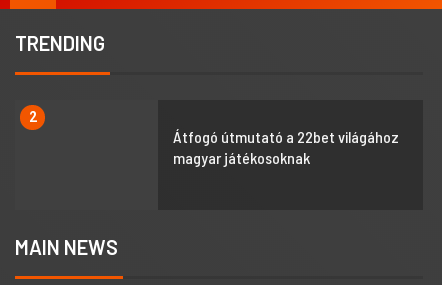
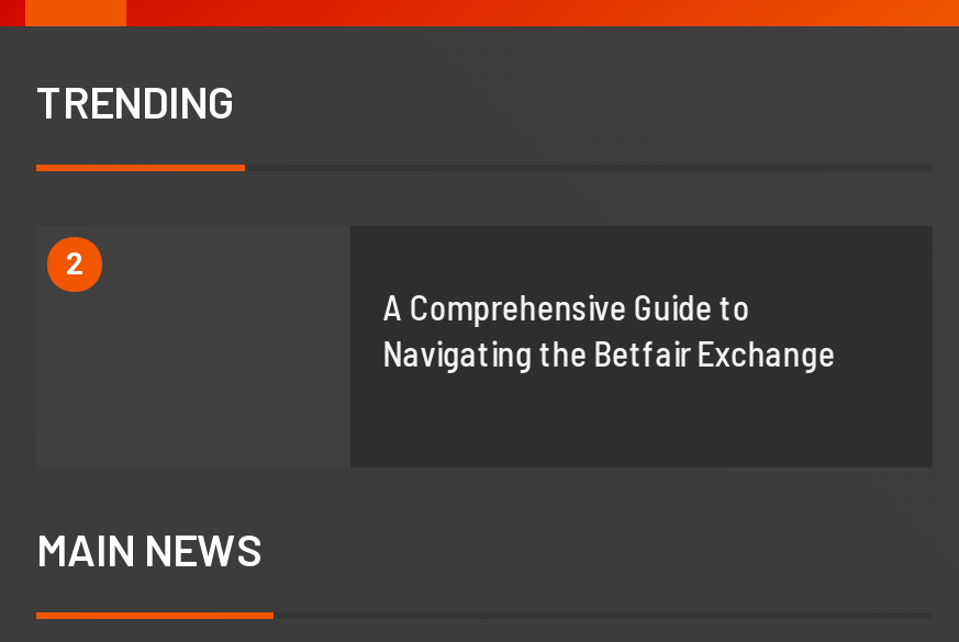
[173,127,399,167] Átfogó útmutató a 22bet világához | magyar játékosoknak -> [383,285,836,373] A Comprehensive Guide to | Navigating the Betfair Exchange

